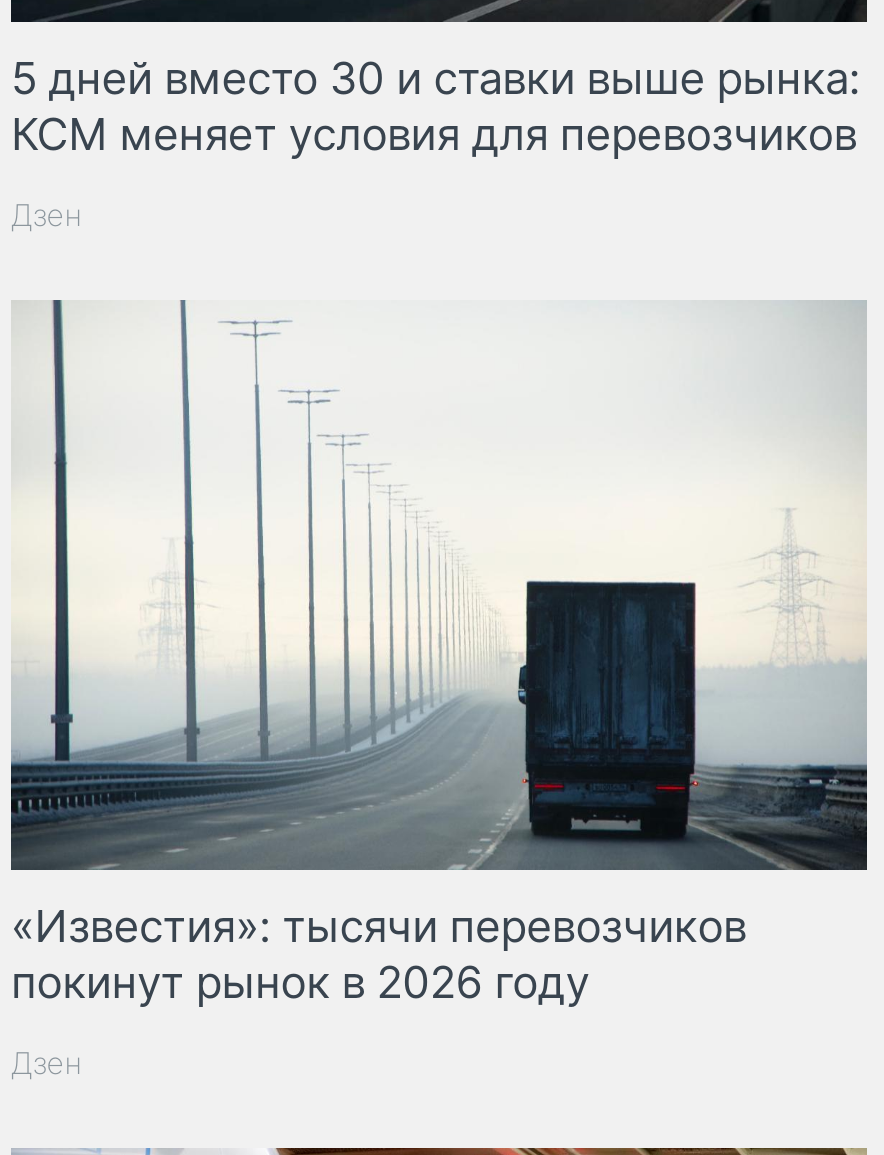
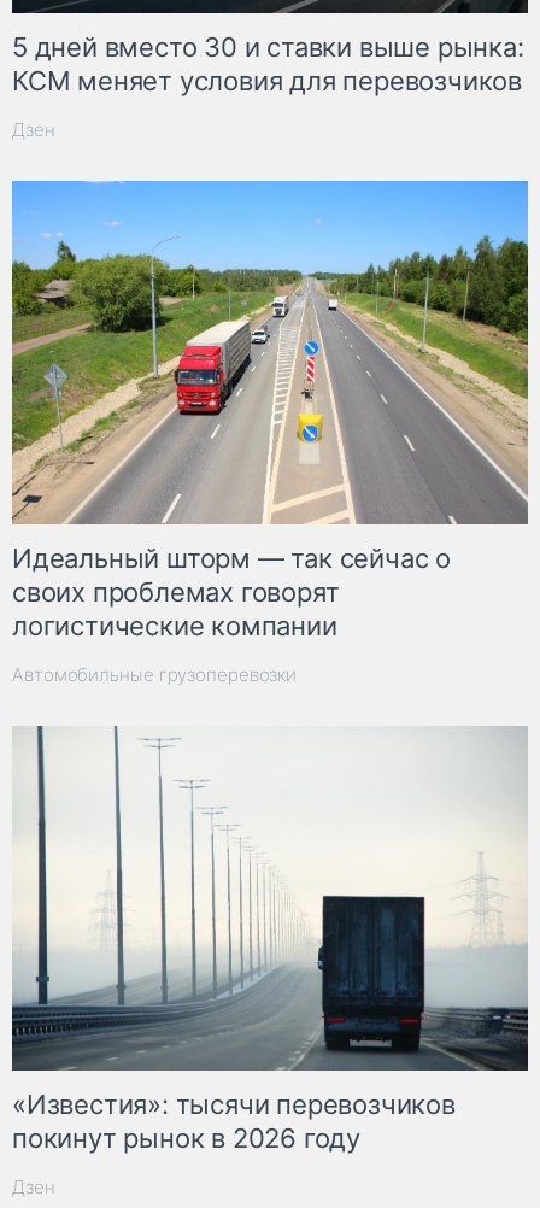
none -> [11,180,529,686] [image] | Идеальный шторм — так сейчас о | своих проблемах говорят | логистические компании | Автомобильные грузоперевозки

